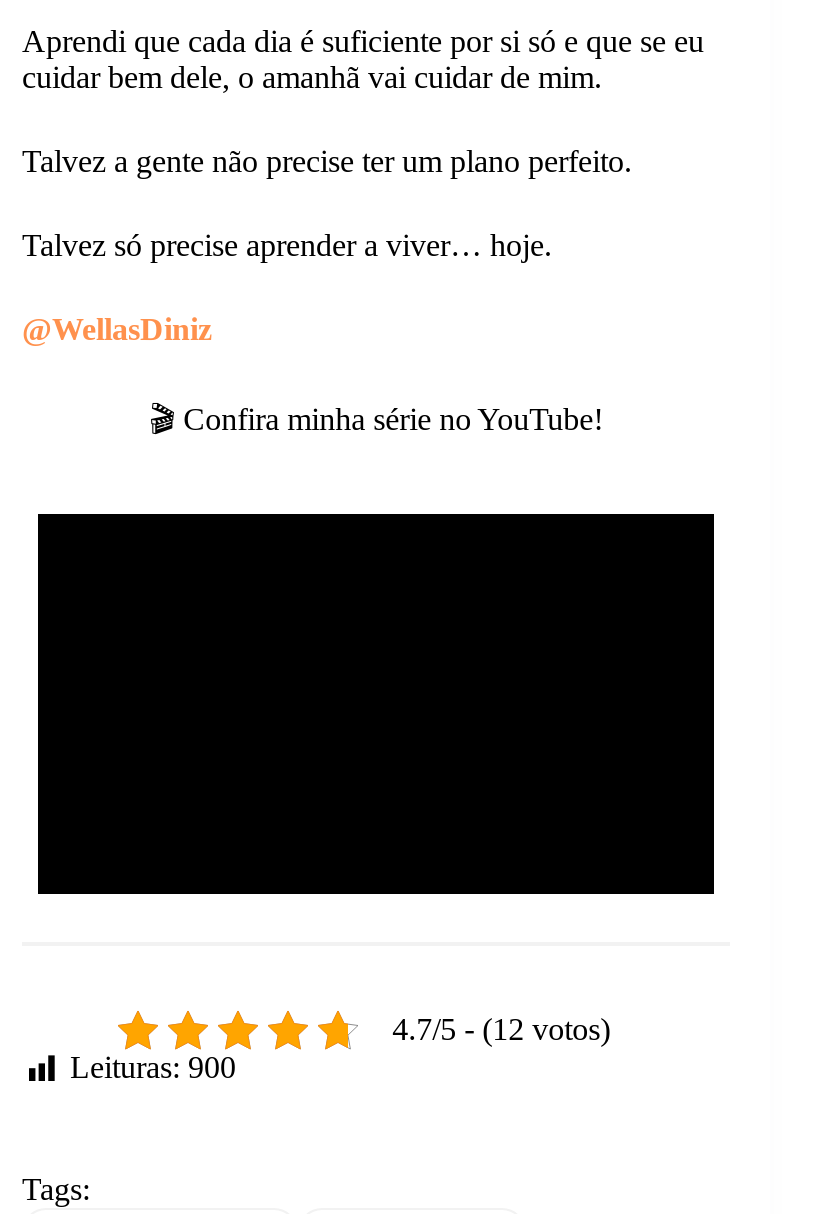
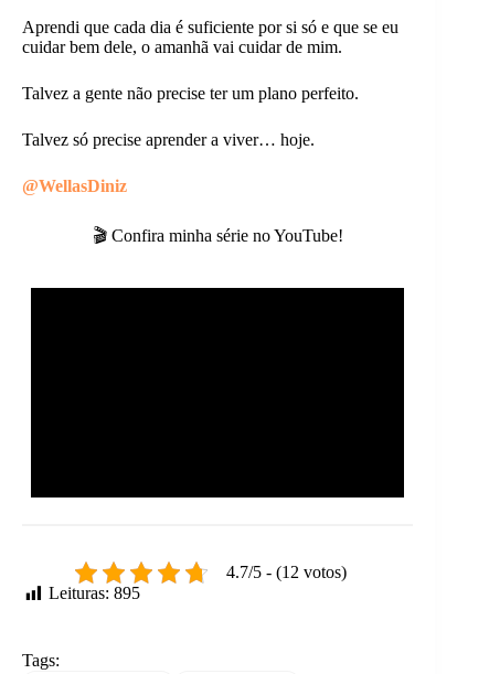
[70,1051,236,1085] Leituras: 900 -> [49,584,140,603] Leituras: 895

